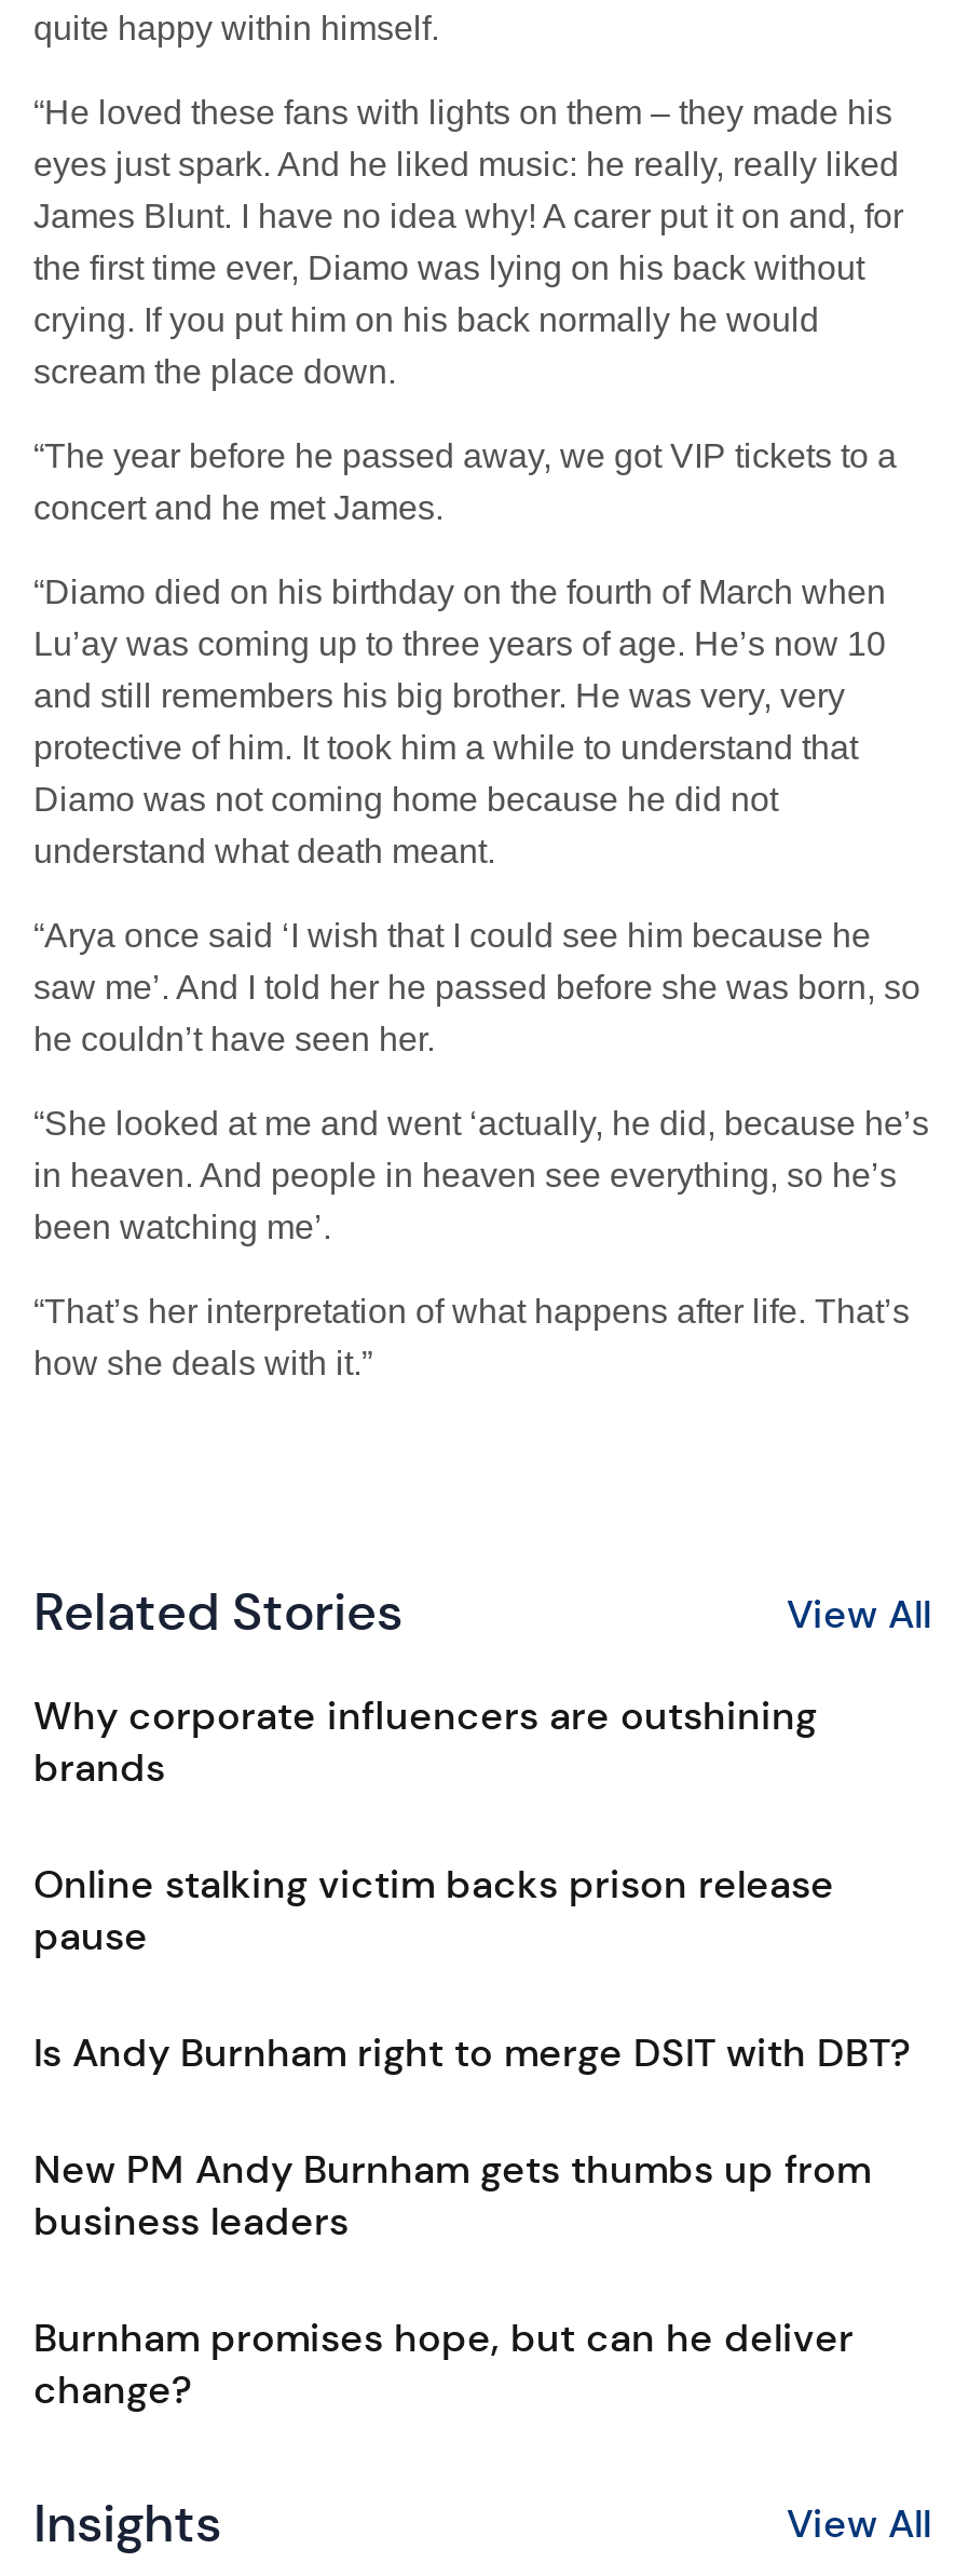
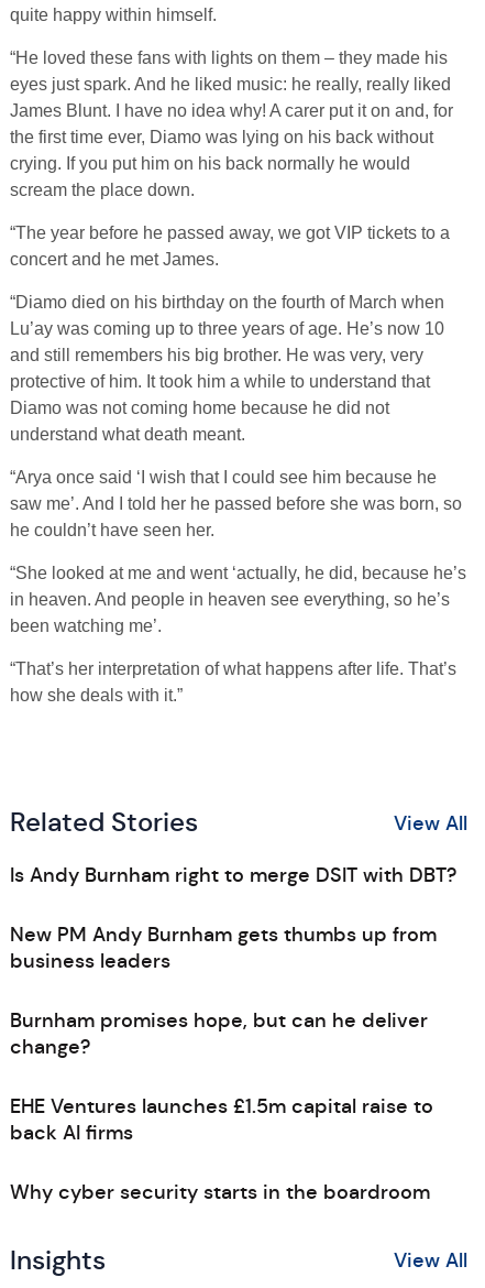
[33,1692,834,1960] Why corporate influencers are outshining | brands | Online stalking victim backs prison release | pause -> none
moved [33,2029,910,2414] -> [10,863,456,1059]: Is Andy Burnham right to merge DSIT with DBT? | New PM Andy Burnham gets thumbs up from | business leaders | Burnham promises hope, but can he deliver | change?
none -> [10,1094,433,1204] EHE Ventures launches £1.5m capital raise to | back AI firms | Why cyber security starts in the boardroom

